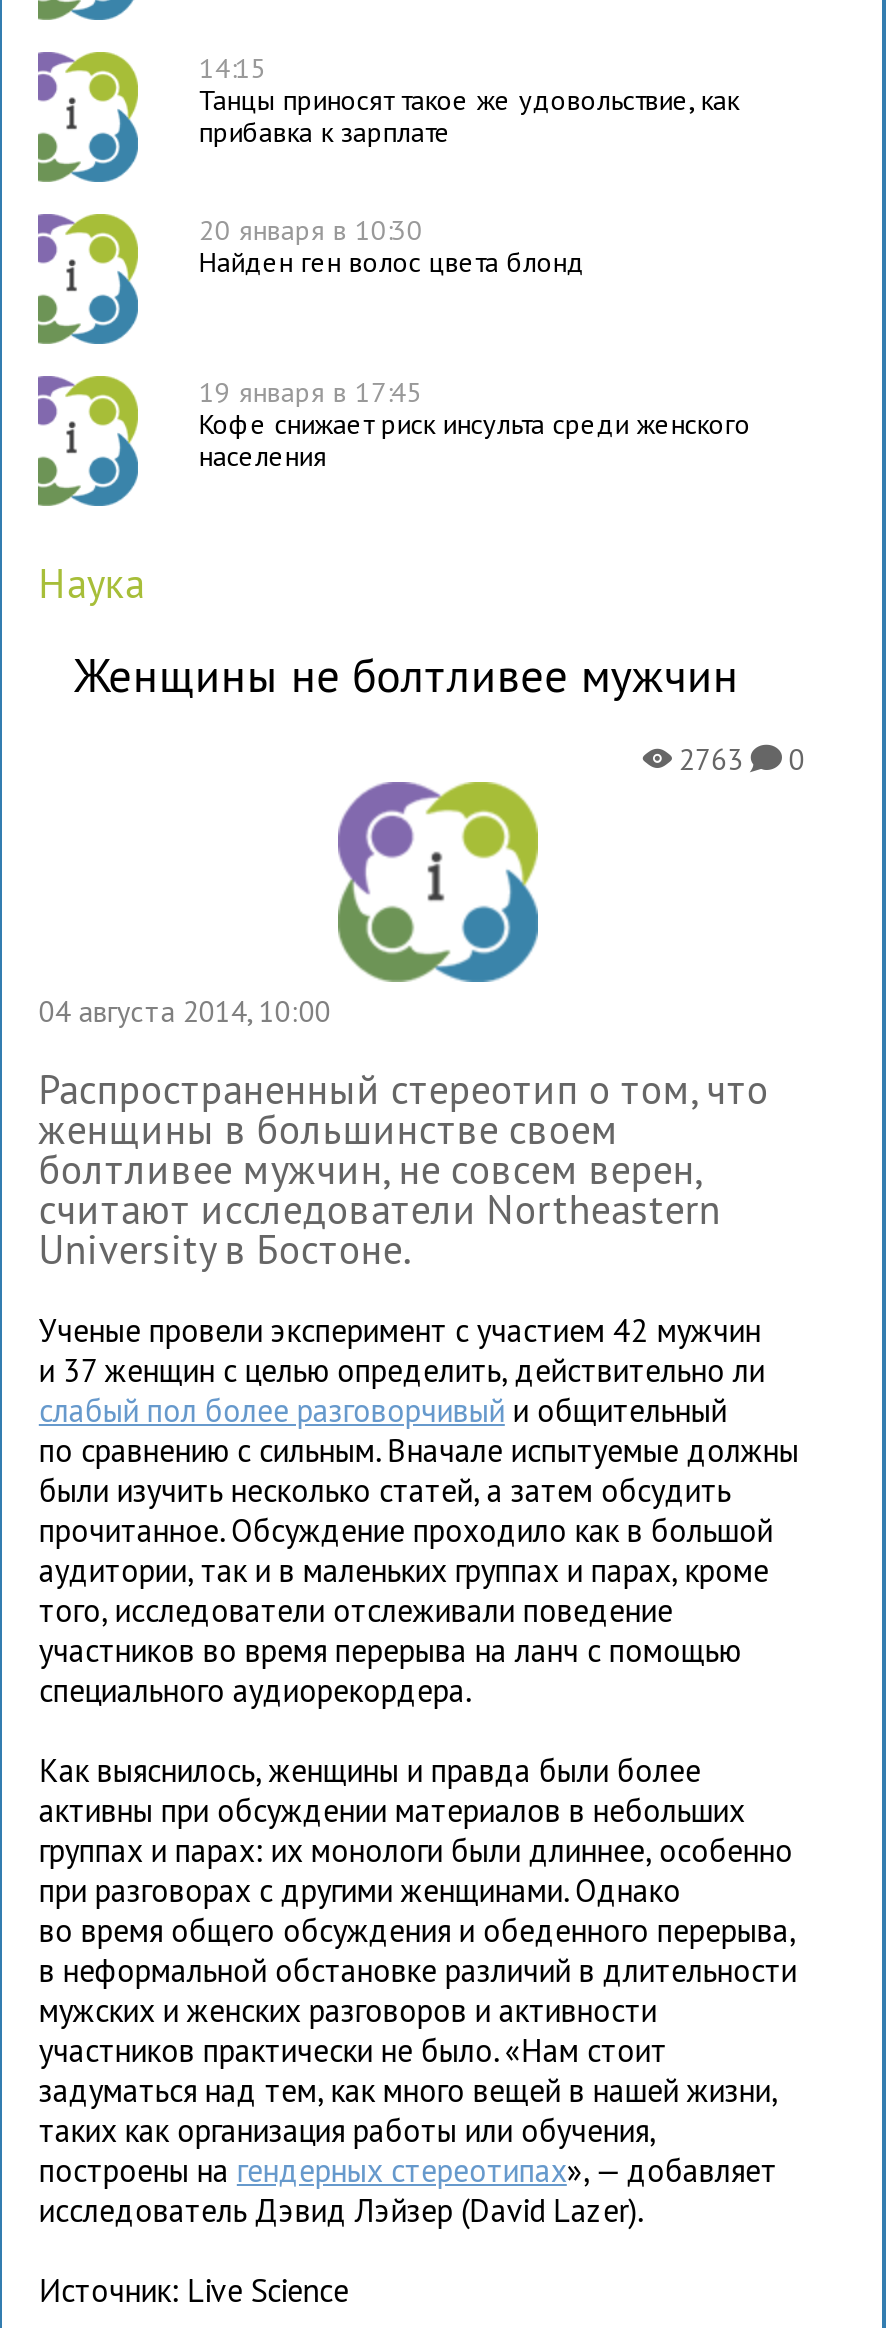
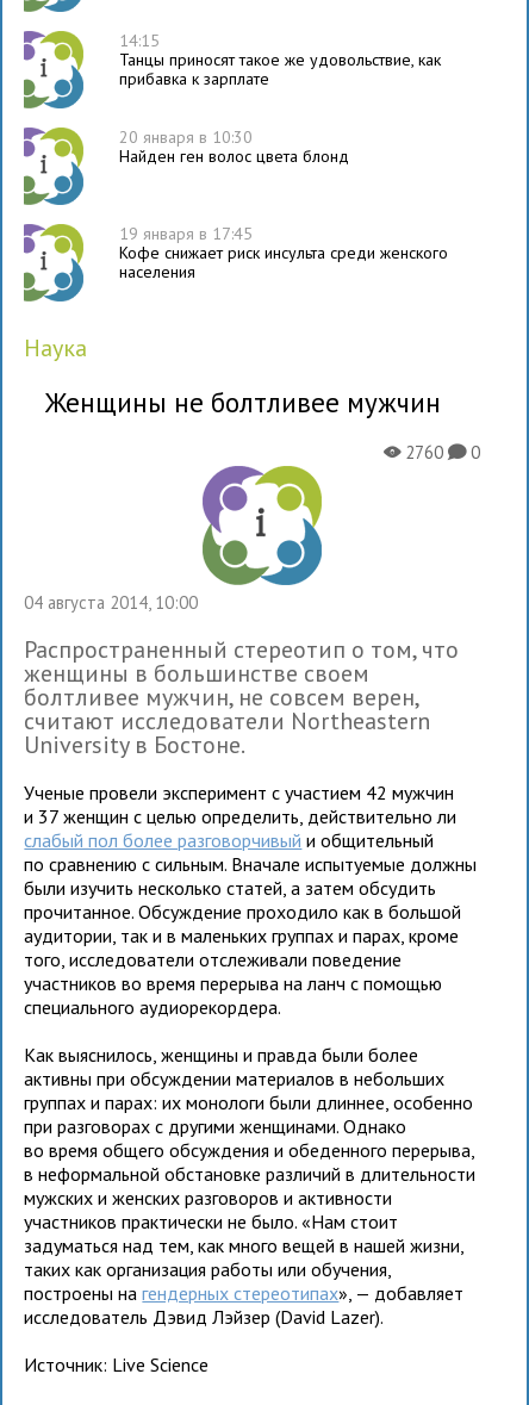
[643,739,805,777] X 2763 K 0 -> [384,440,481,463] X 2760 K 0

